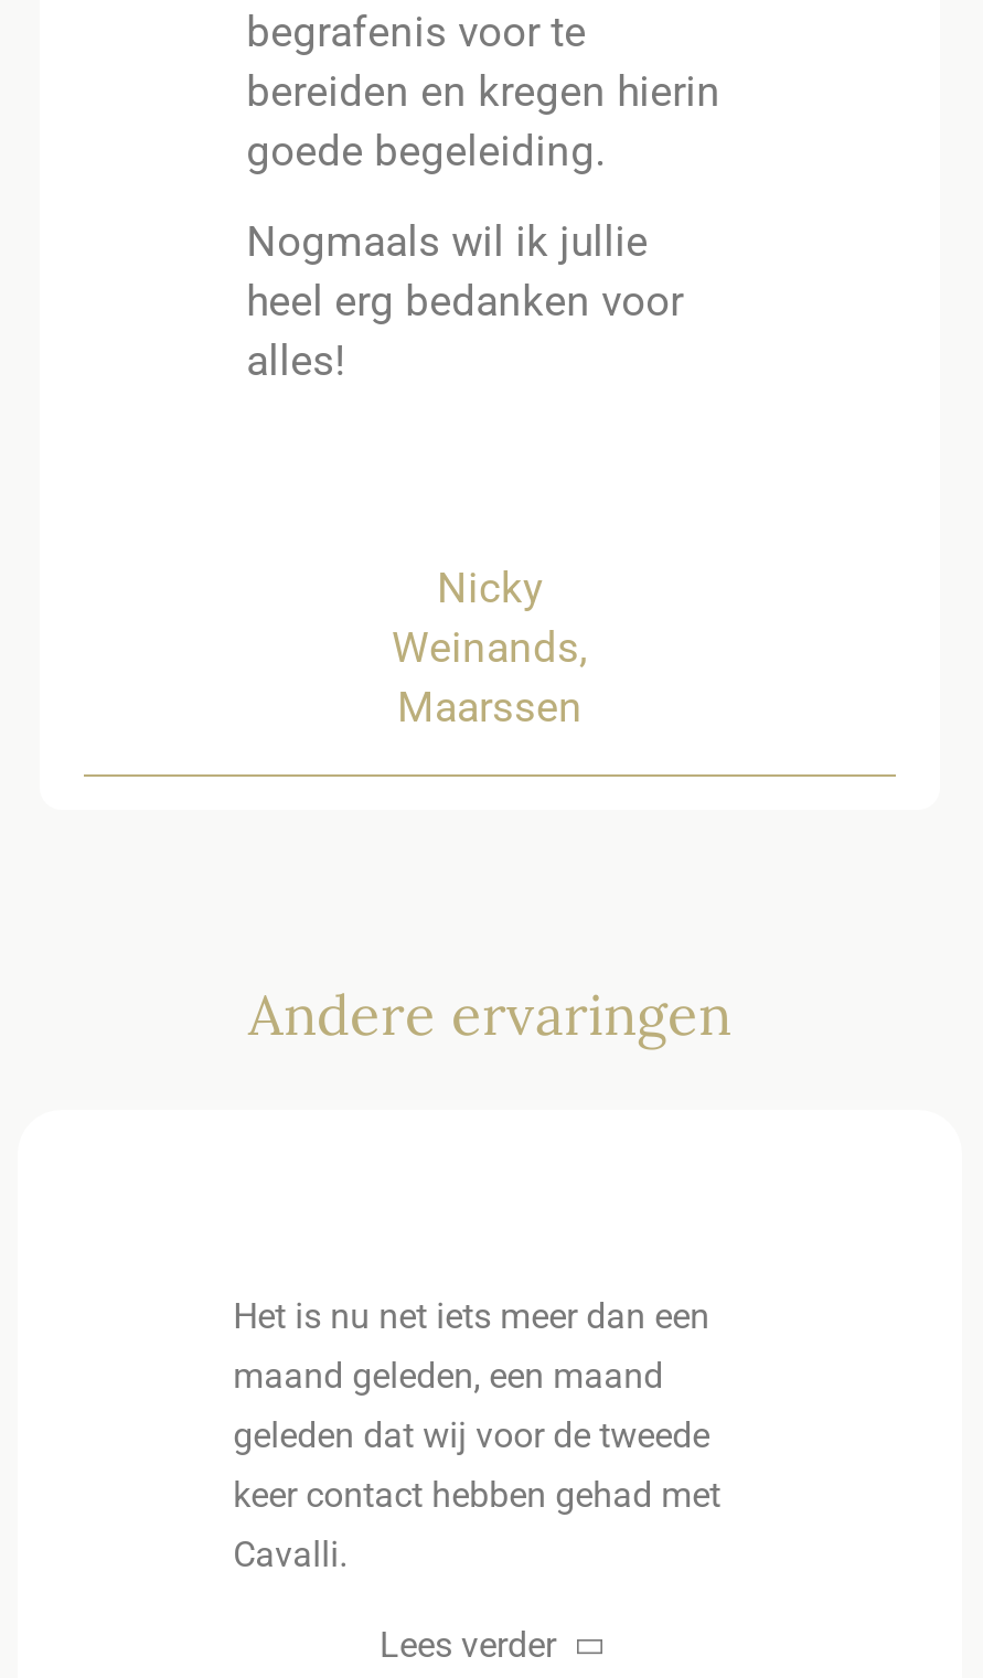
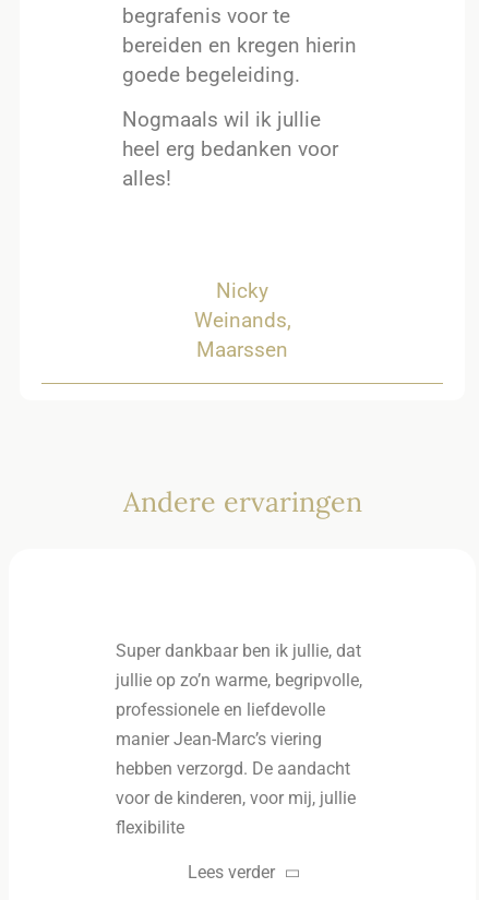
[233,1295,721,1575] Het is nu net iets meer dan een | maand geleden, een maand | geleden dat wij voor de tweede | keer contact hebben gehad met | Cavalli. -> [115,640,362,837] Super dankbaar ben ik jullie, dat | jullie op zo’n warme, begripvolle, | professionele en liefdevolle | manier Jean-Marc’s viering | hebben verzorgd. De aandacht | voor de kinderen, voor mij, jullie | flexibilite

